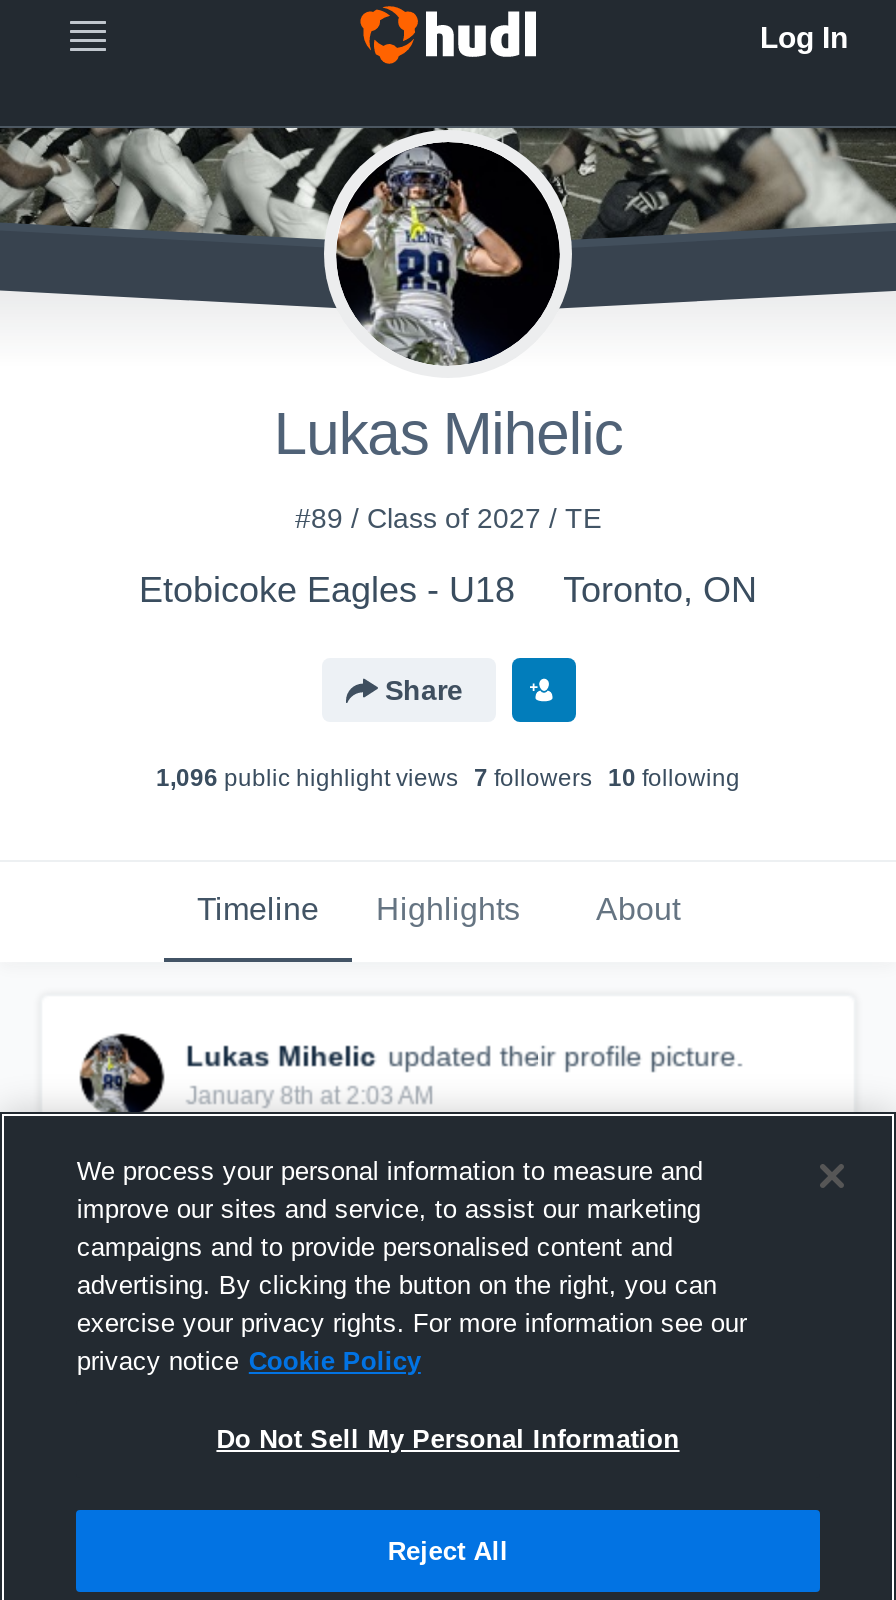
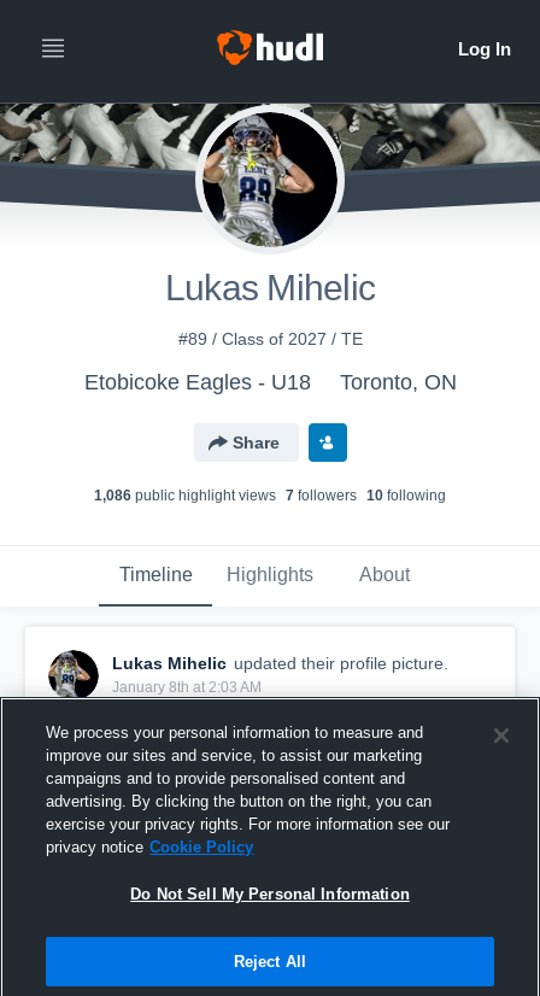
[156,764,740,792] 1,096 public highlight views 7 followers 10 following -> [94,487,446,504] 1,086 public highlight views 7 followers 10 following

